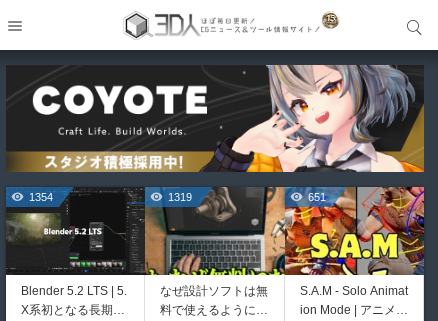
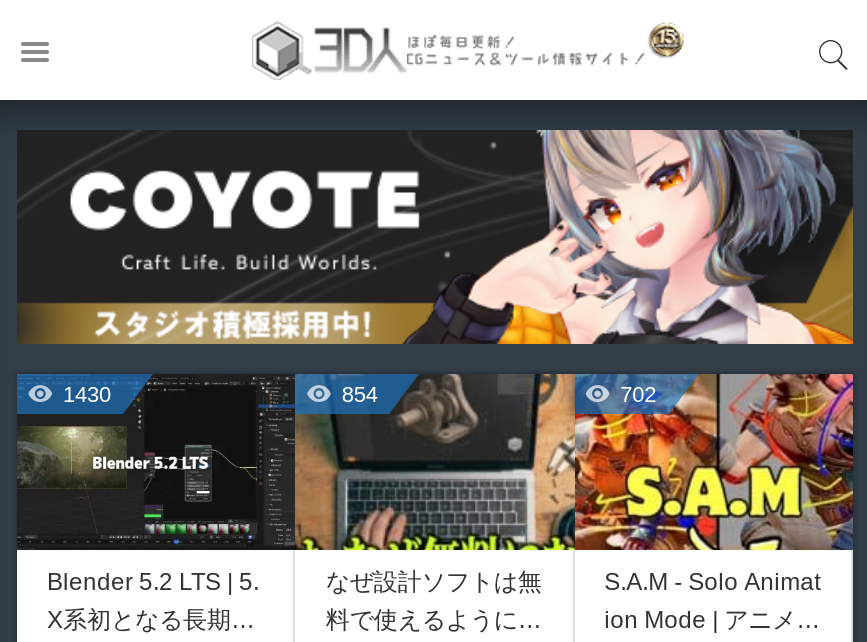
[29,191,53,203] 1354 -> [63,382,111,406] 1430
[168,191,192,203] 1319 -> [342,382,378,406] 854
[308,191,326,203] 651 -> [620,382,656,406] 702

